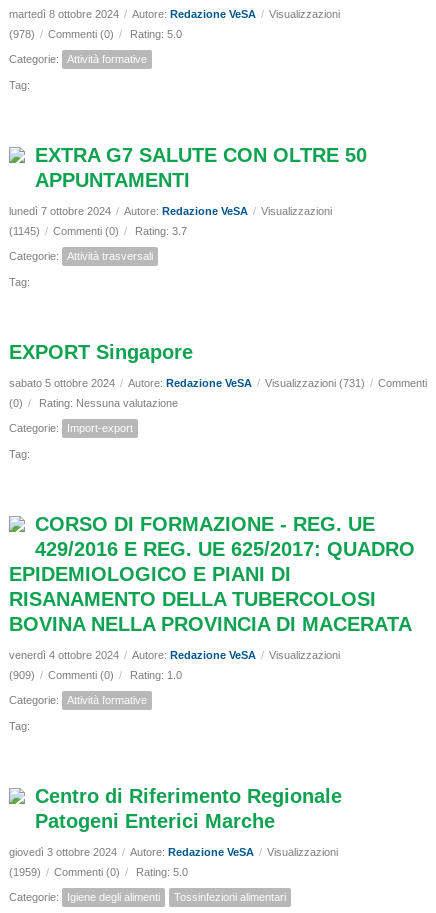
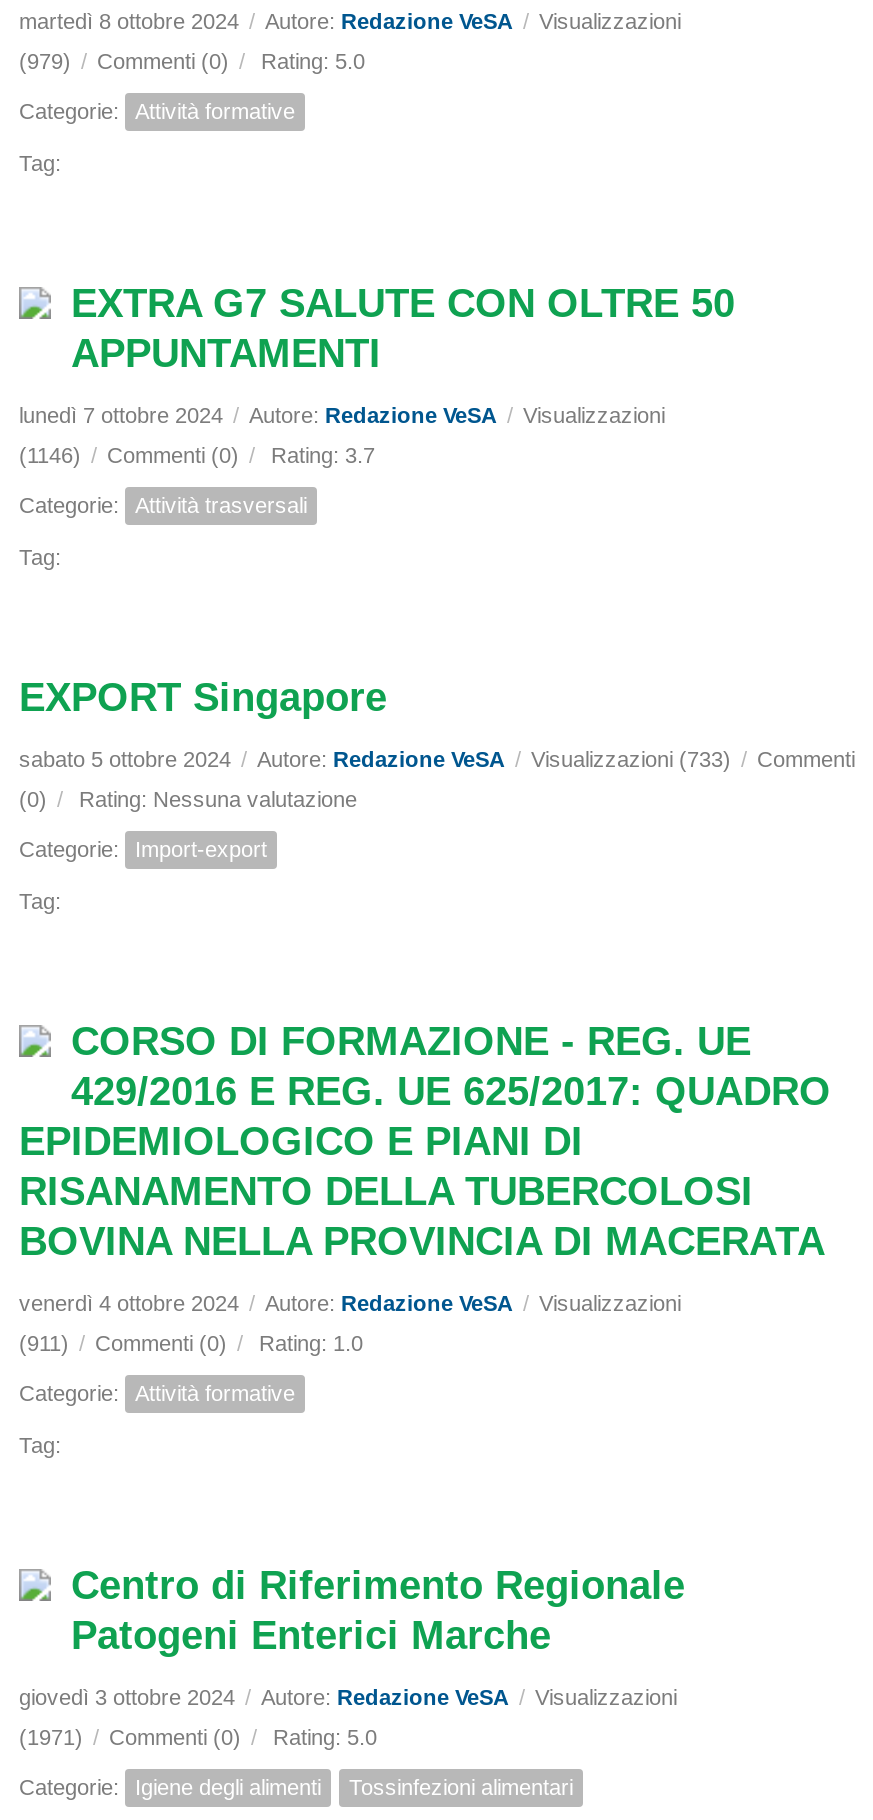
[9,28,185,40] (978) / Commenti (0) / Rating: 5.0 -> [19,49,371,73] (979) / Commenti (0) / Rating: 5.0
[9,225,190,237] (1145) / Commenti (0) / Rating: 3.7 -> [19,443,381,467] (1146) / Commenti (0) / Rating: 3.7
[9,377,427,389] sabato 5 ottobre 2024 / Autore: Redazione VeSA / Visualizzazioni (731) / Commenti -> [19,747,855,771] sabato 5 ottobre 2024 / Autore: Redazione VeSA / Visualizzazioni (733) / Commenti
[9,669,185,681] (909) / Commenti (0) / Rating: 1.0 -> [19,1331,369,1355] (911) / Commenti (0) / Rating: 1.0
[9,866,191,878] (1959) / Commenti (0) / Rating: 5.0 -> [19,1725,383,1749] (1971) / Commenti (0) / Rating: 5.0

